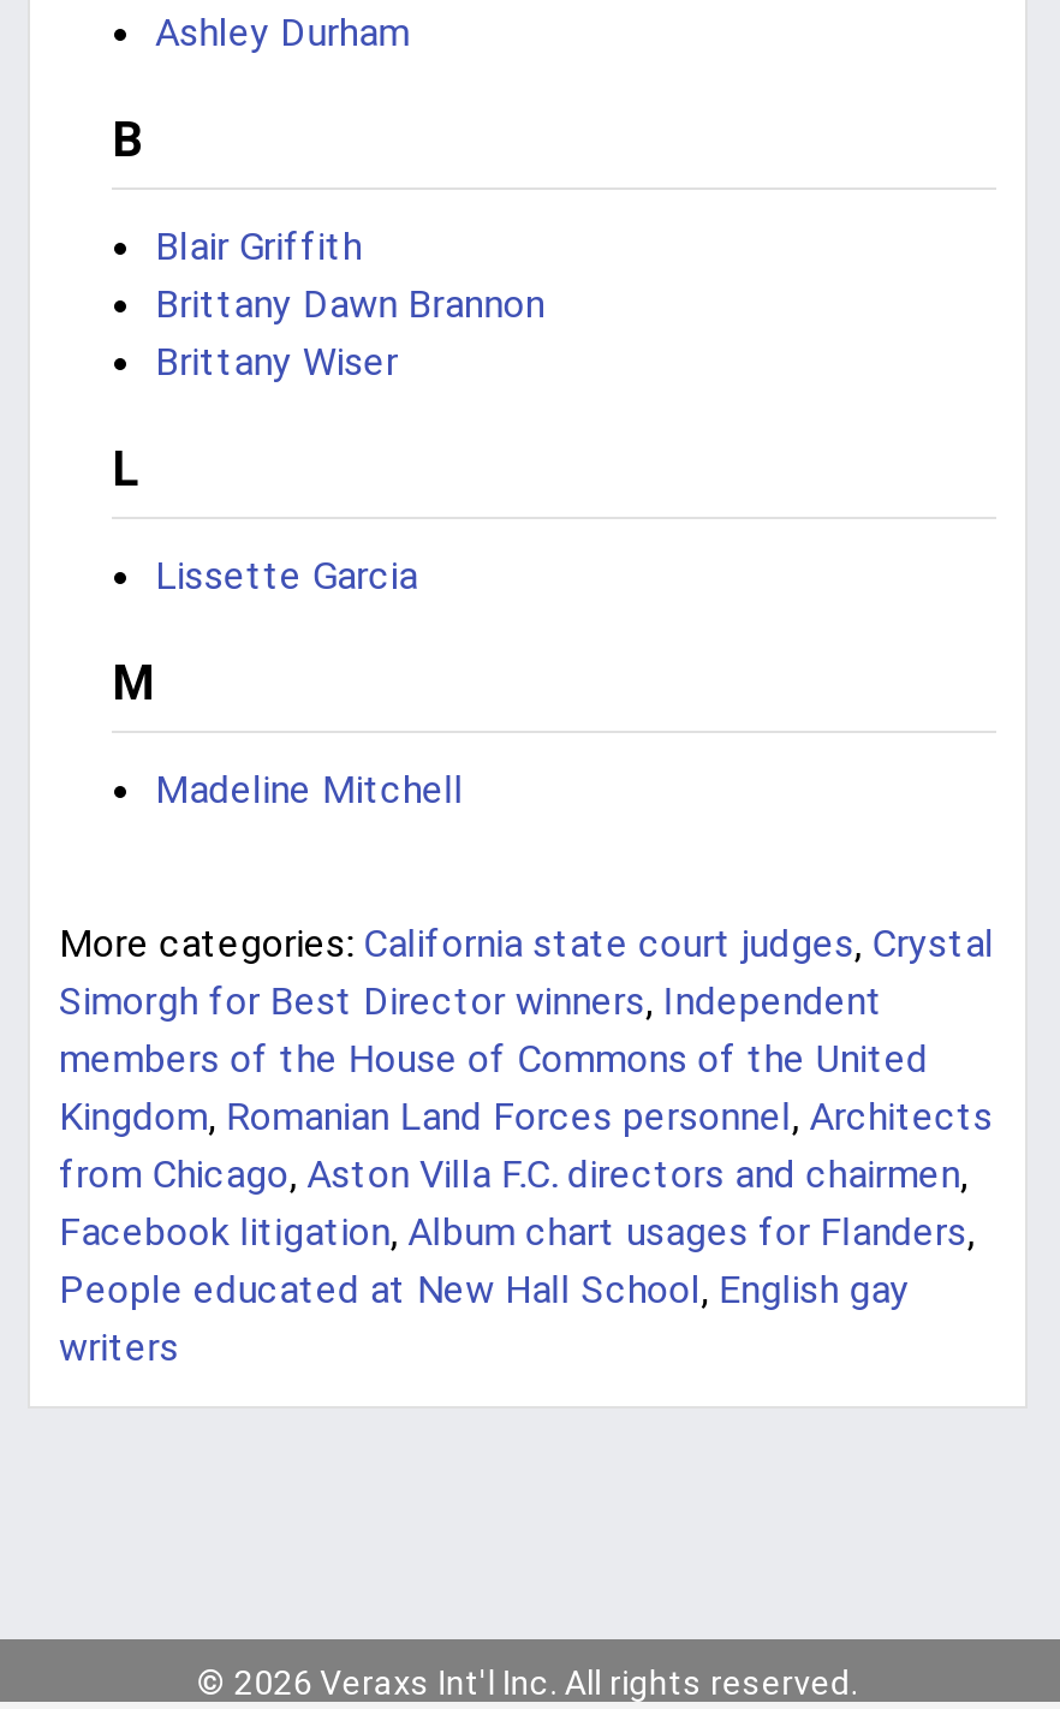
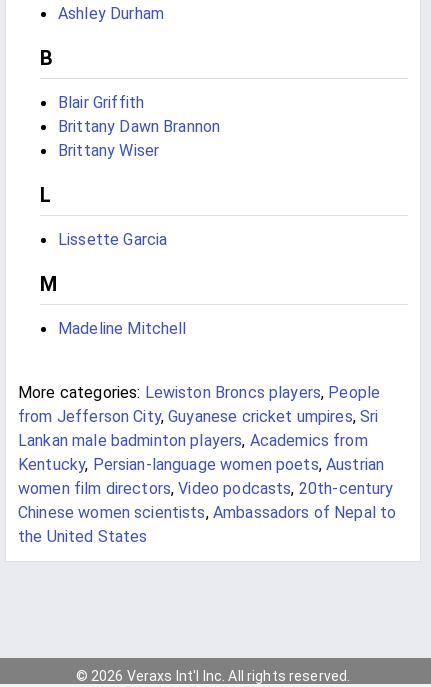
[59,921,995,1371] More categories: California state court judges, Crystal | Simorgh for Best Director winners, Independent | members of the House of Commons of the United | Kingdom, Romanian Land Forces personnel, Architects | from Chicago, Aston Villa F.C. directors and chairmen, | Facebook litigation, Album chart usages for Flanders, | People educated at New Hall School, English gay | writers -> [18,383,396,546] More categories: Lewiston Broncs players, People | from Jefferson City, Guyanese cricket umpires, Sri | Lankan male badminton players, Academics from | Kentucky, Persian-language women poets, Austrian | women film directors, Video podcasts, 20th-century | Chinese women scientists, Ambassadors of Nepal to | the United States

